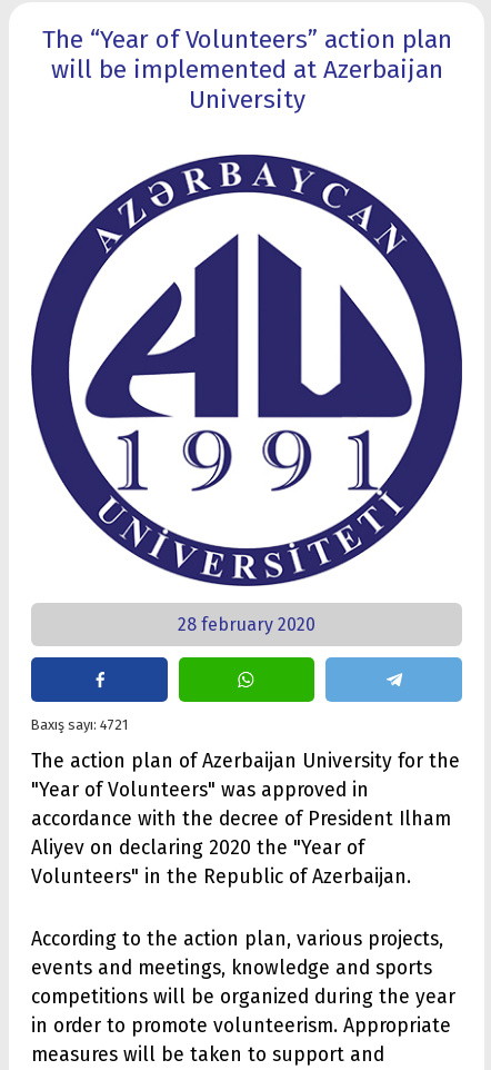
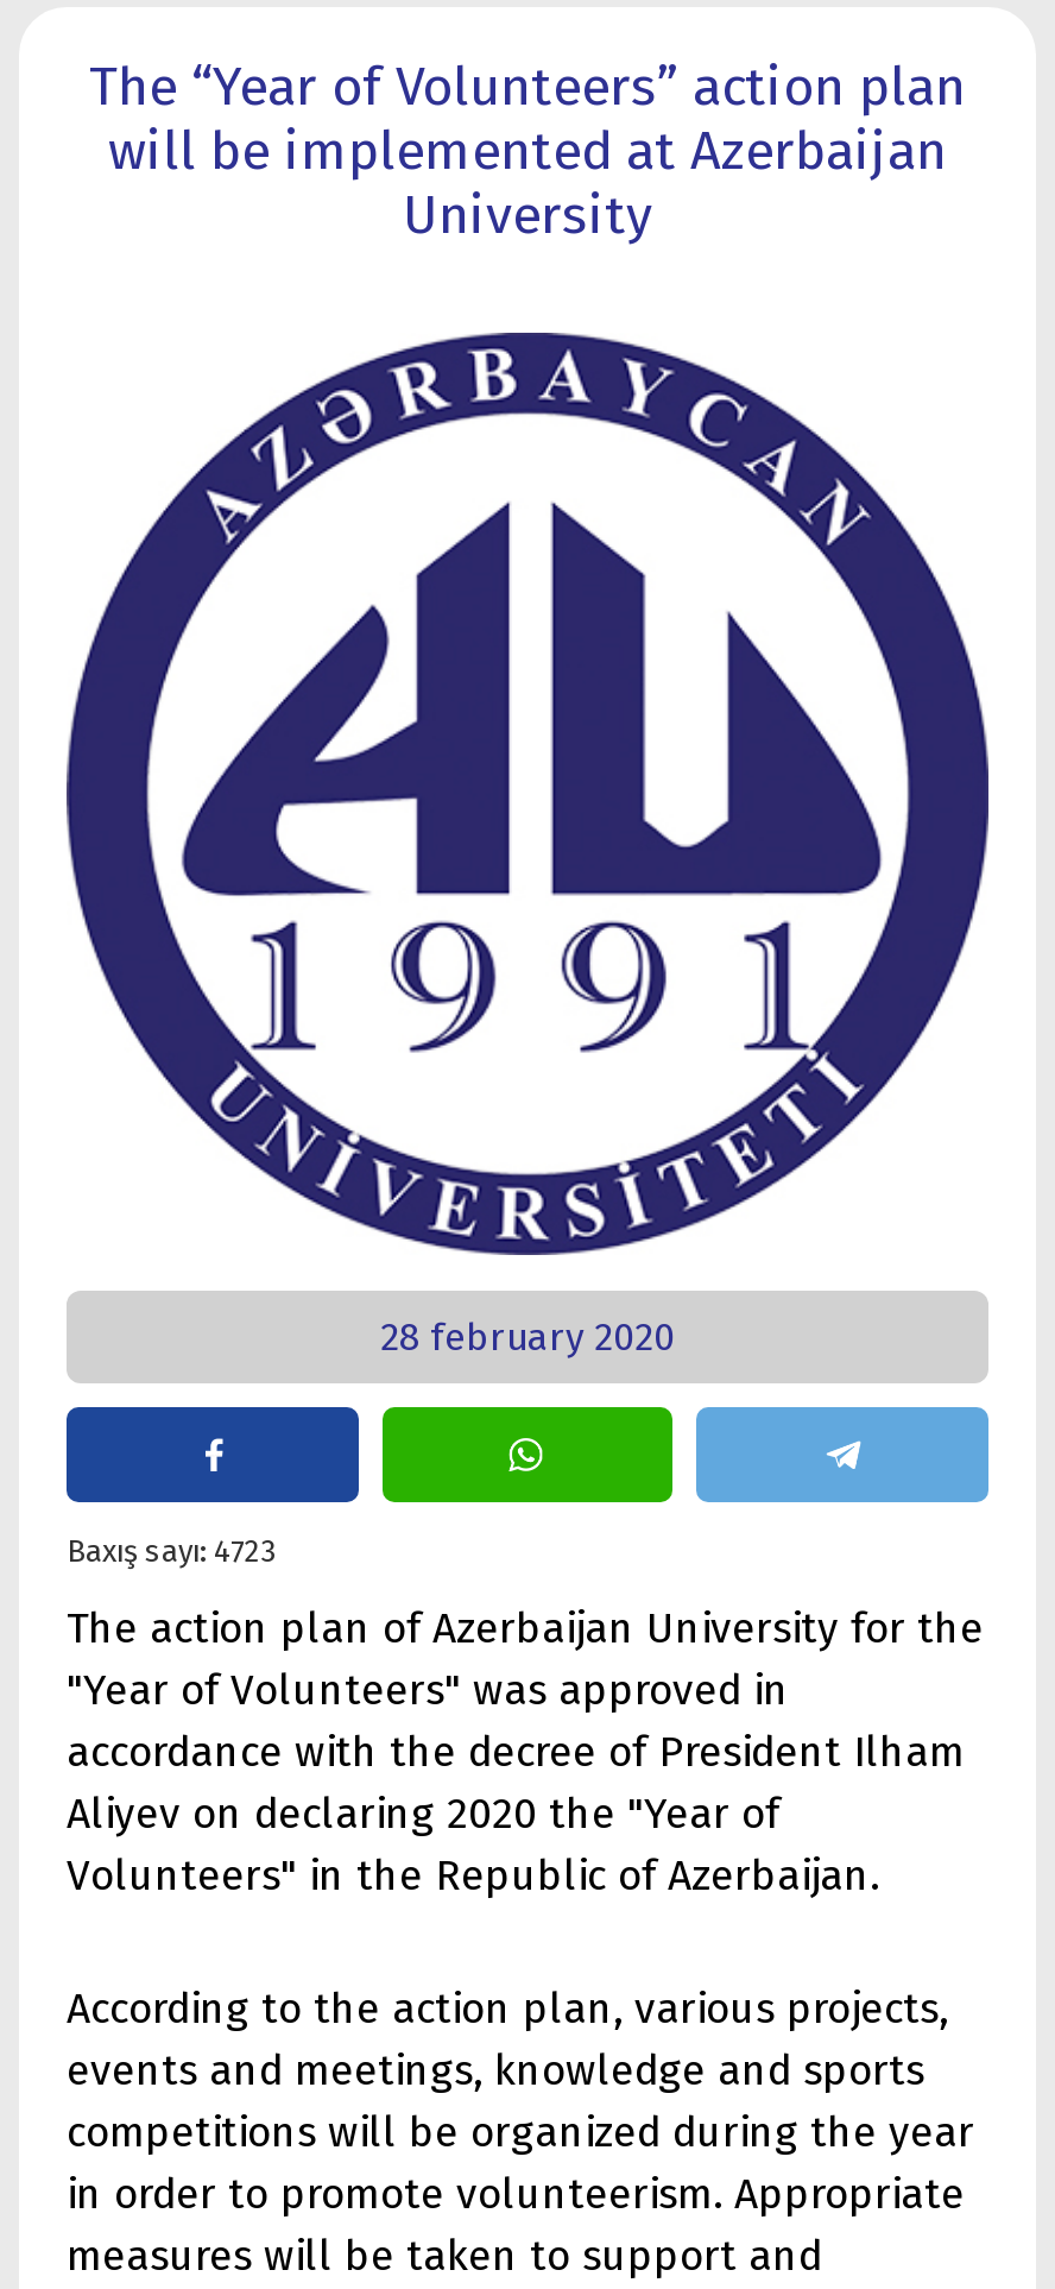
[31,716,128,733] Baxış sayı: 4721 -> [67,1533,278,1568] Baxış sayı: 4723

